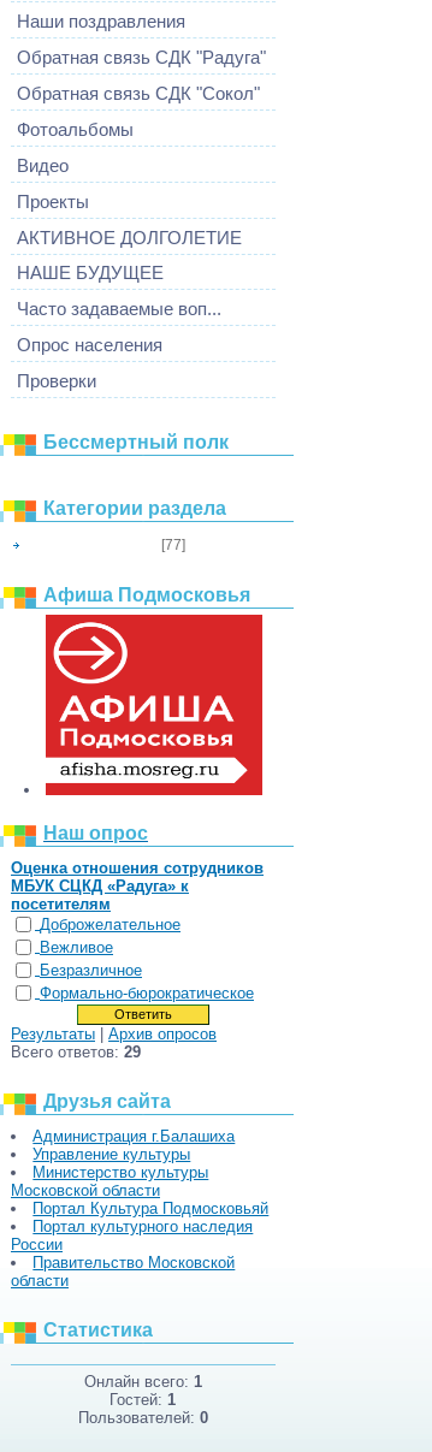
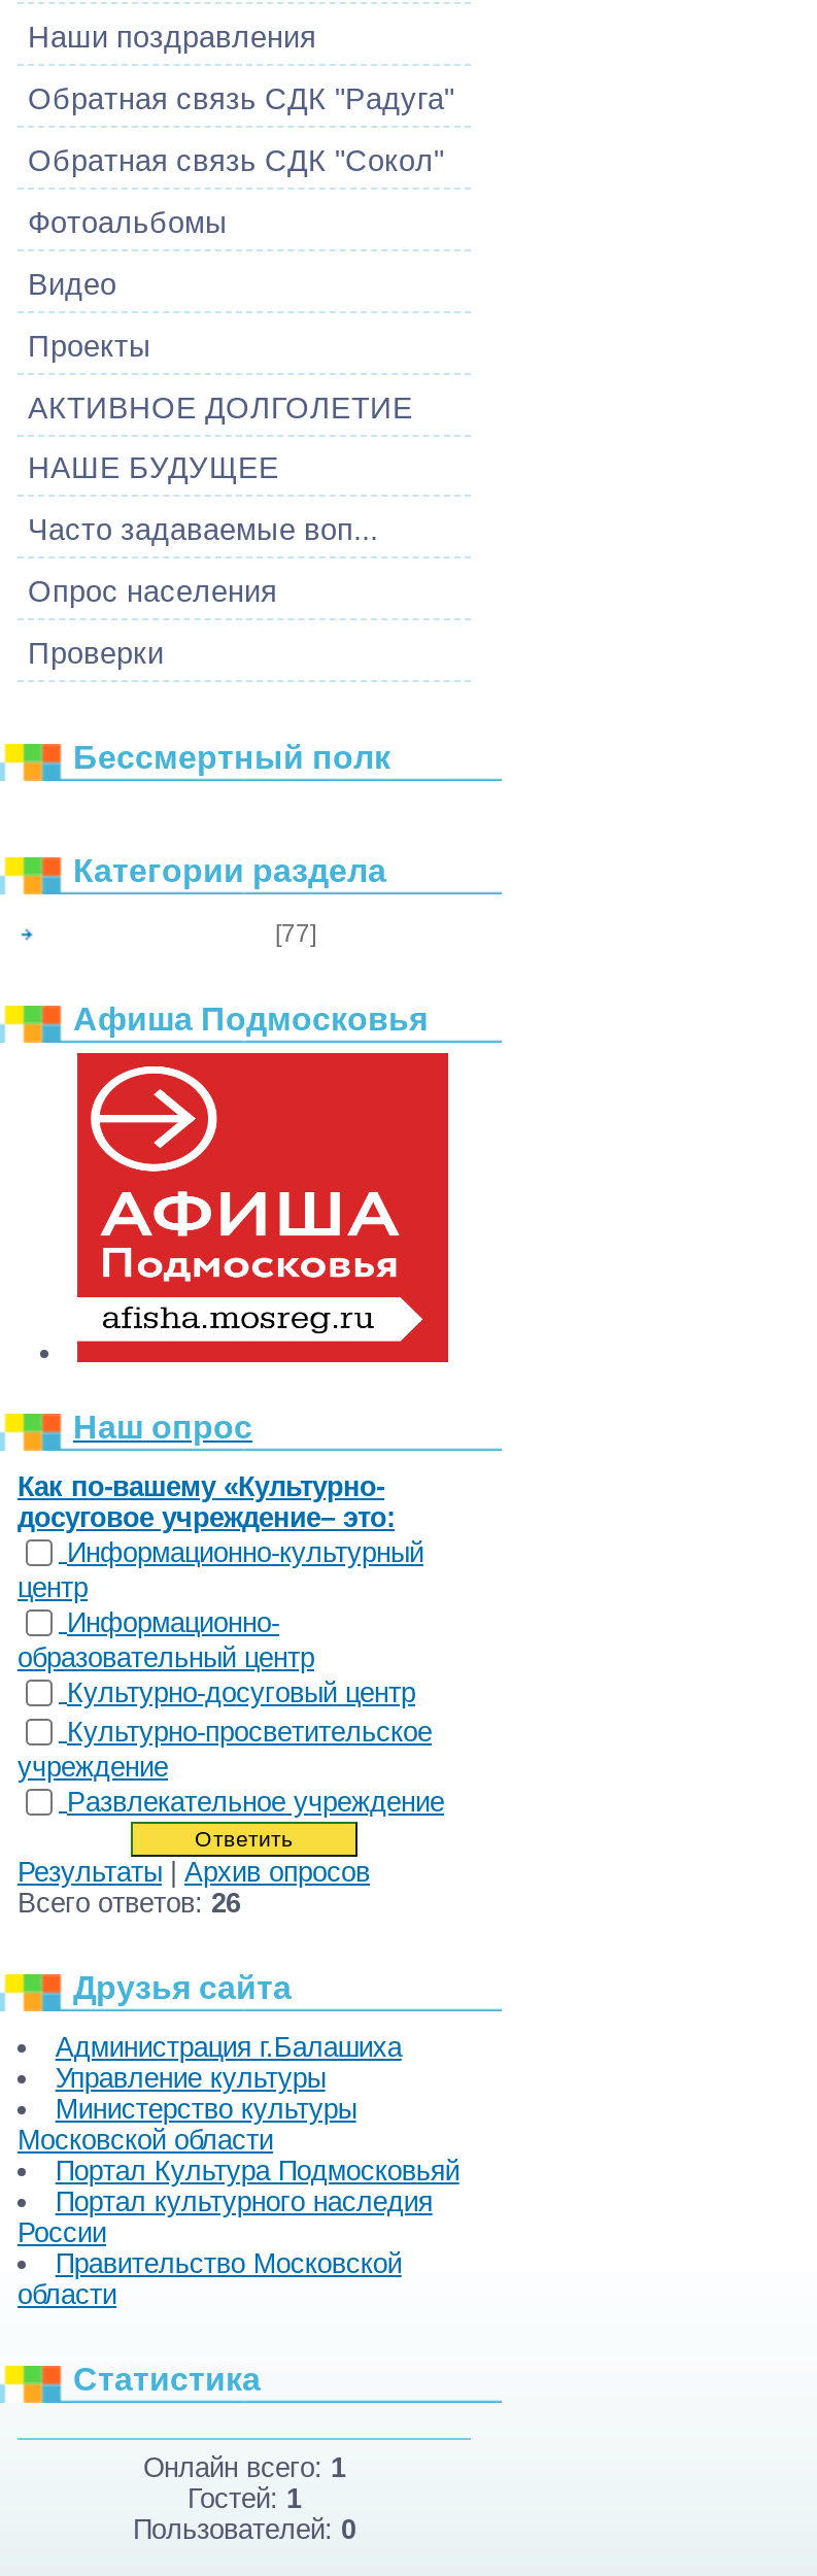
[11,859,264,1002] Оценка отношения сотрудников | МБУК СЦКД «Радуга» к | посетителям | Доброжелательное | Вежливое | Безразличное | Формально-бюрократическое -> [18,1472,444,1818] Как по-вашему «Культурно- | досуговое учреждение– это: | Информационно-культурный | центр | Информационно- | образовательный центр | Культурно-досуговый центр | Культурно-просветительское | учреждение | Развлекательное учреждение
[11,1043,141,1061] Всего ответов:29 -> [18,1888,240,1919] Всего ответов:26

